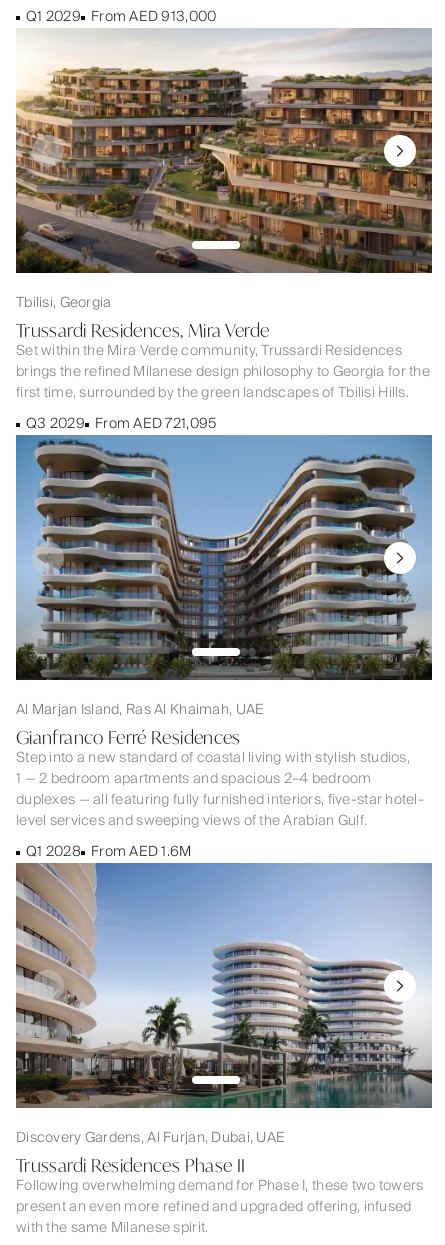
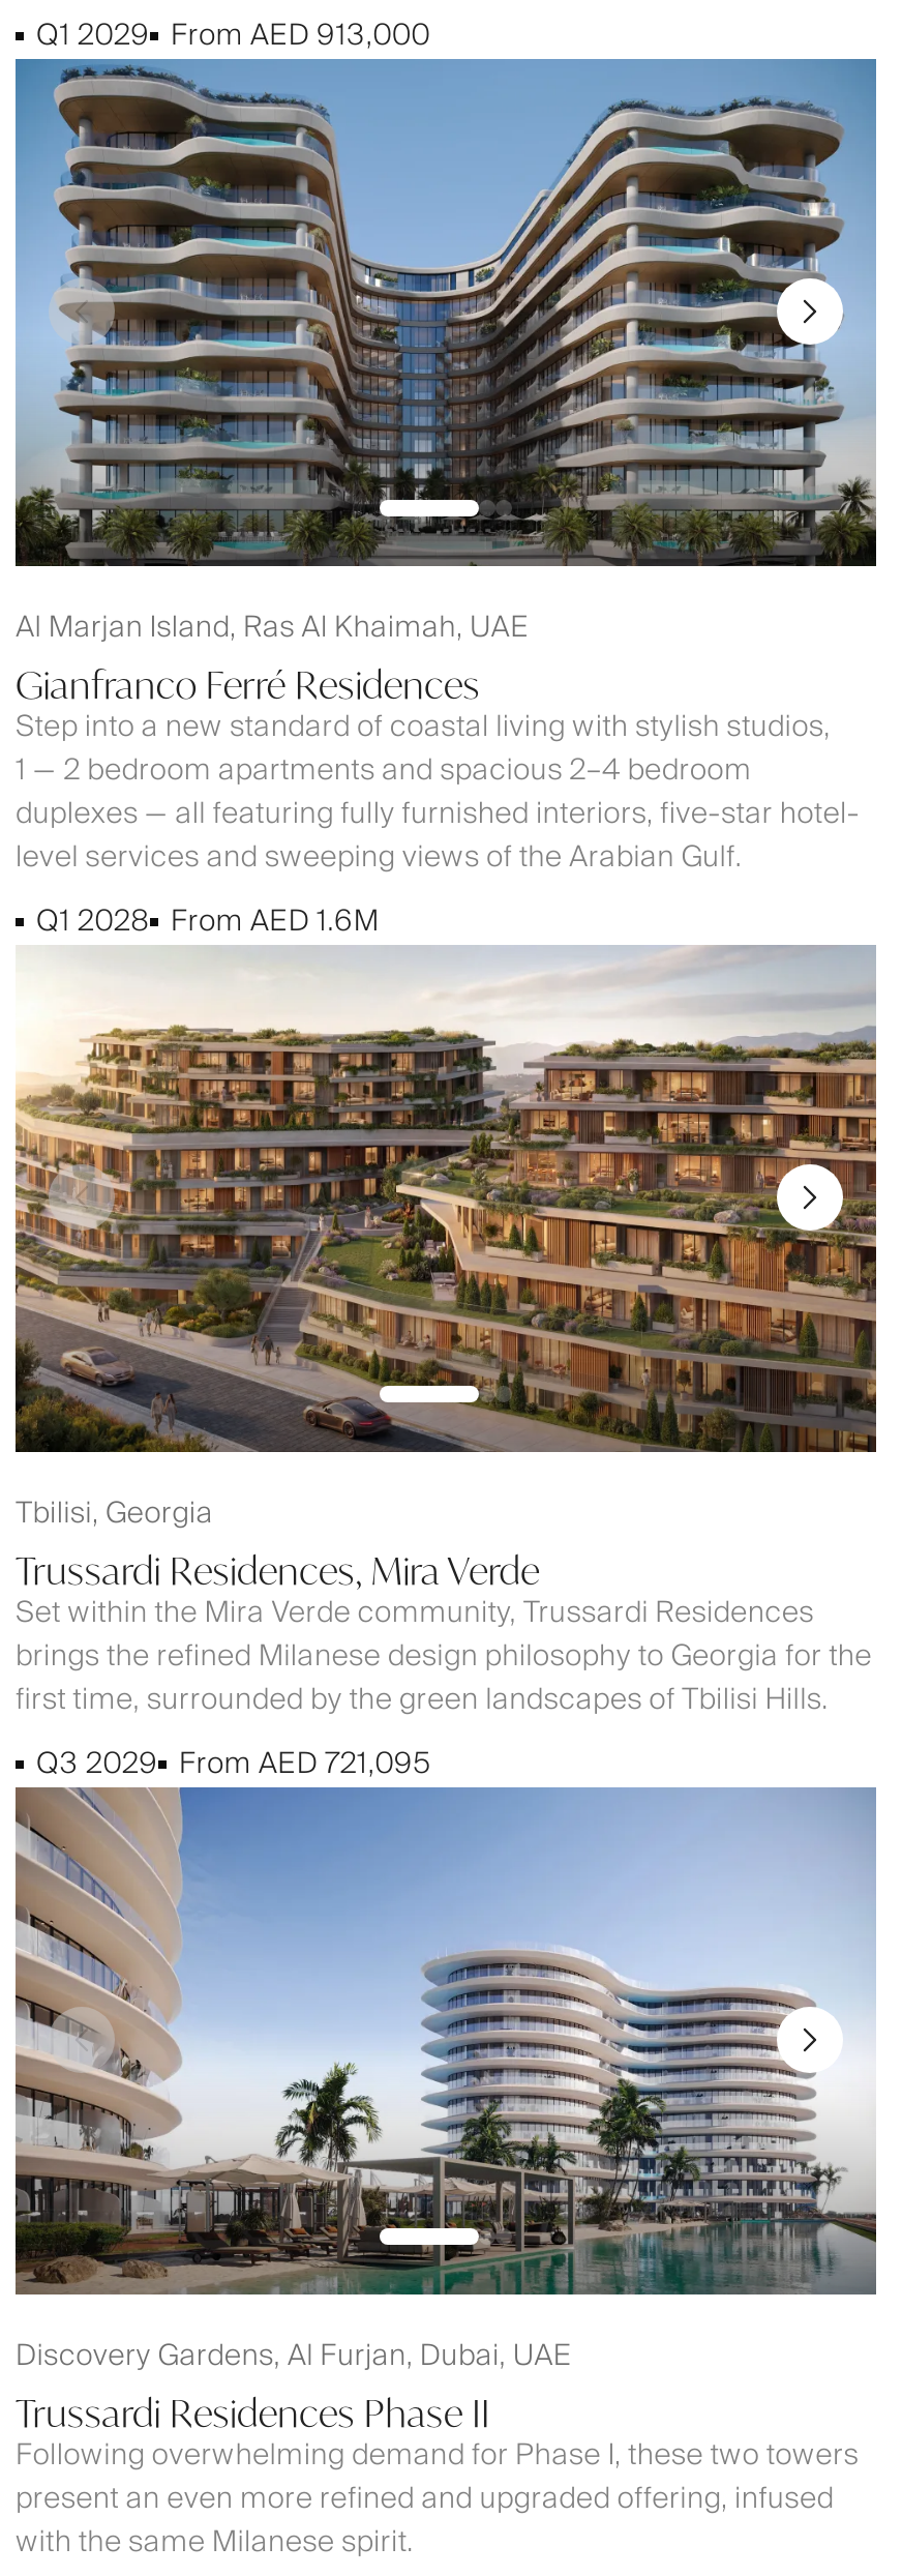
moved [15,28,433,436] -> [16,944,878,1789]: [image] | Tbilisi, Georgia | Trussardi Residences, Mira Verde | Set within the Mira Verde community, Trussardi Residences | brings the refined Milanese design philosophy to Georgia for the | first time, surrounded by the green landscapes of Tbilisi Hills. | Q3 2029 From AED 721,095
moved [15,437,434,864] -> [13,62,880,946]: [image] | Al Marjan Island, Ras Al Khaimah, UAE | Gianfranco Ferré Residences | Step into a new standard of coastal living with stylish studios, | 1 — 2 bedroom apartments and spacious 2–4 bedroom | duplexes — all featuring fully furnished interiors, five-star hotel- | level services and sweeping views of the Arabian Gulf. | Q1 2028 From AED 1.6M

